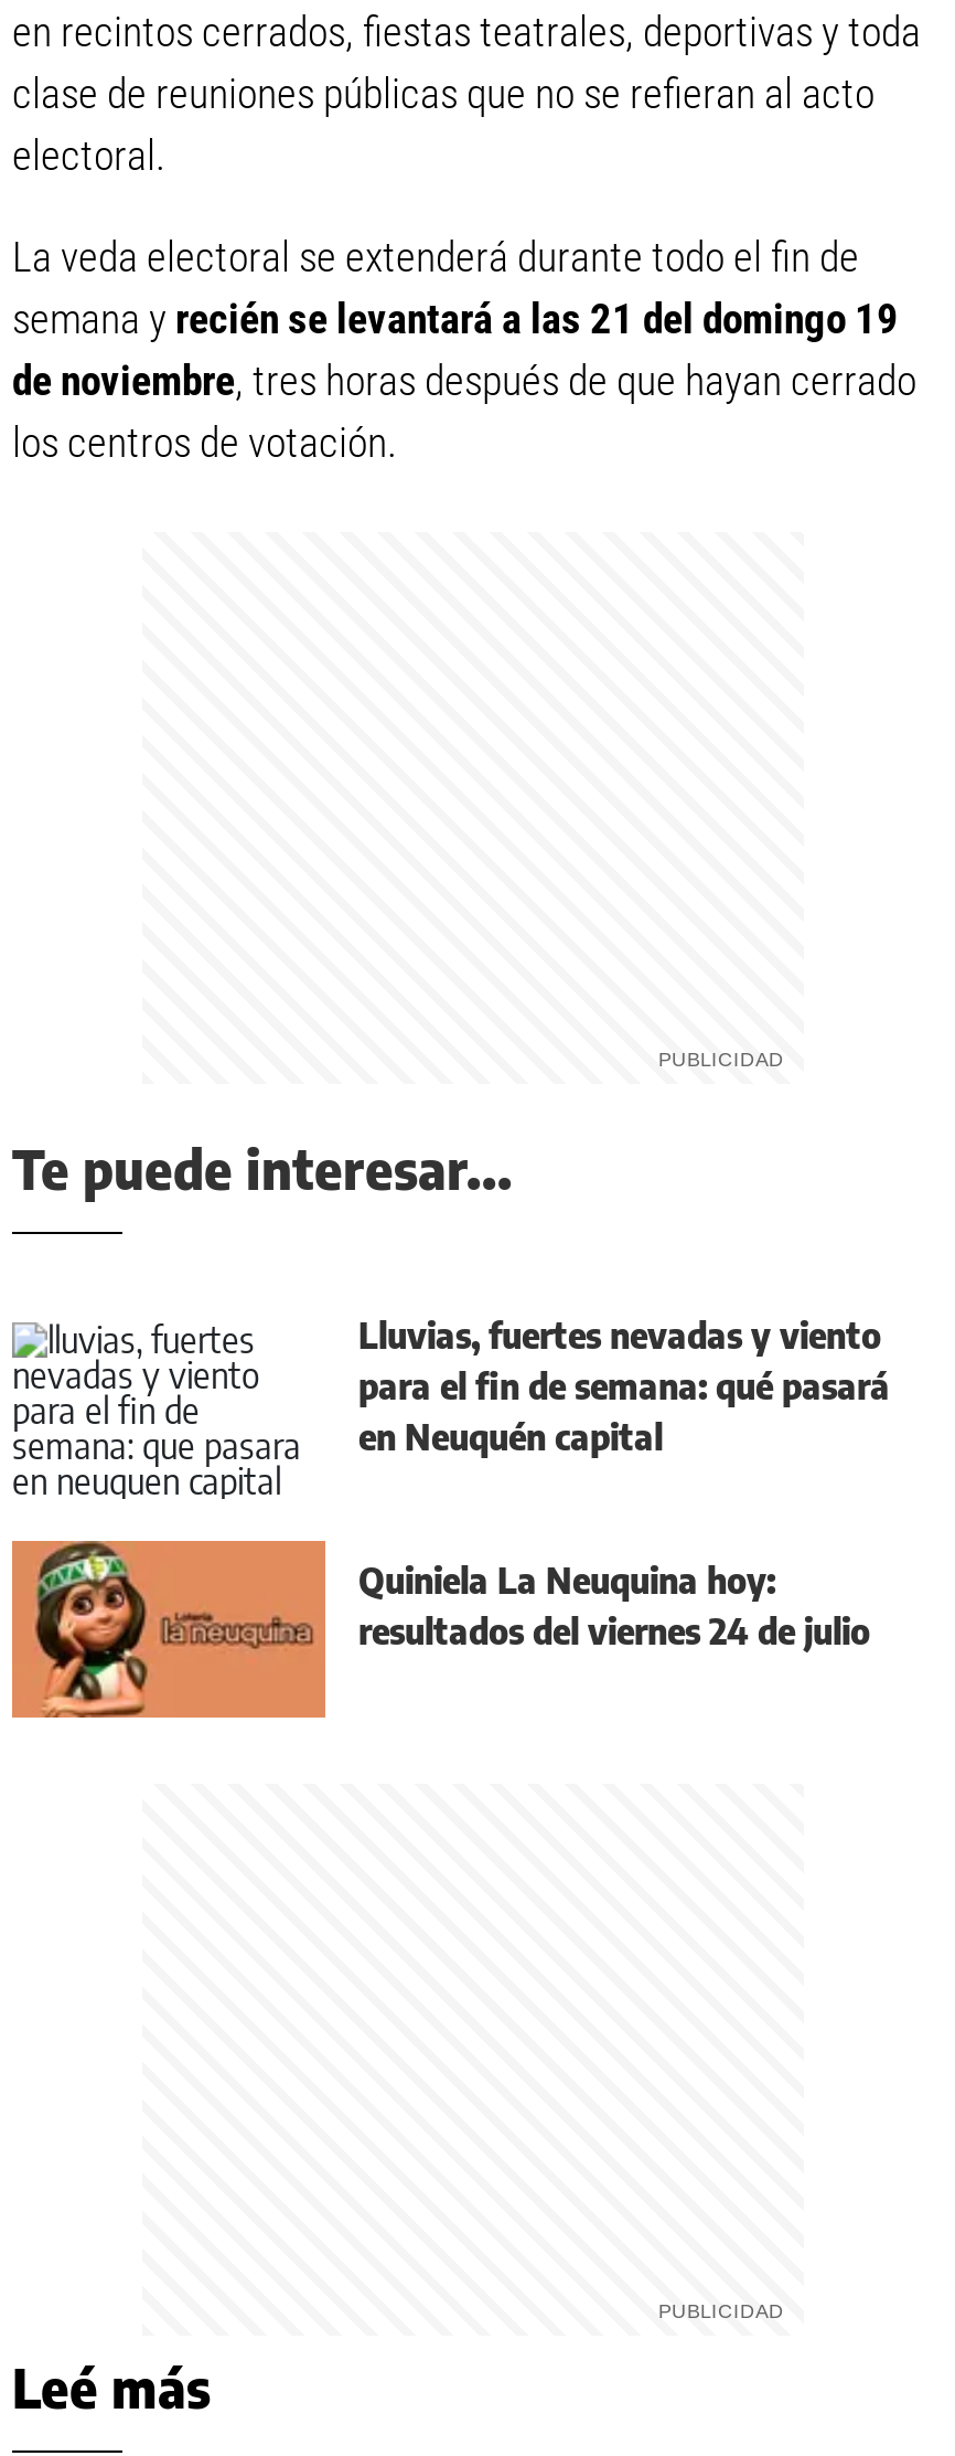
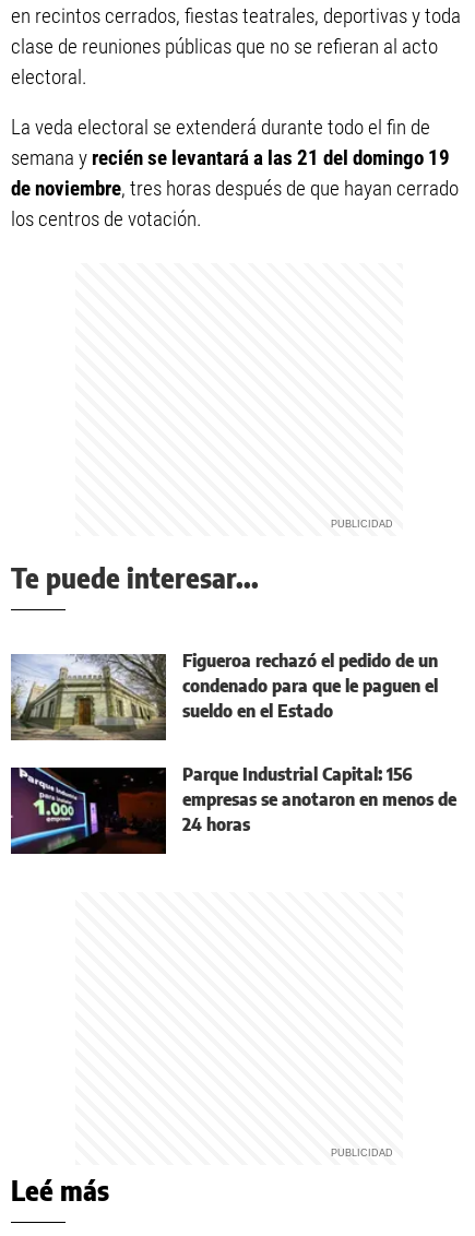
[12,1314,890,1499] [image] | Lluvias, fuertes nevadas y viento | para el fin de semana: qué pasará | en Neuquén capital -> [10,650,438,741] [image] | Figueroa rechazó el pedido de un | condenado para que le paguen el | sueldo en el Estado
[10,1539,870,1720] [image] | Quiniela La Neuquina hoy: | resultados del viernes 24 de julio -> [10,763,456,855] [image] | Parque Industrial Capital: 156 | empresas se anotaron en menos de | 24 horas

